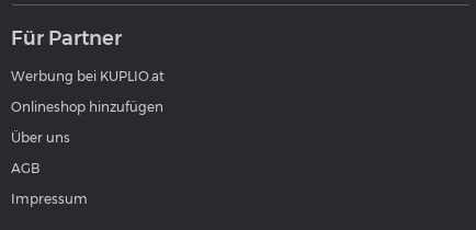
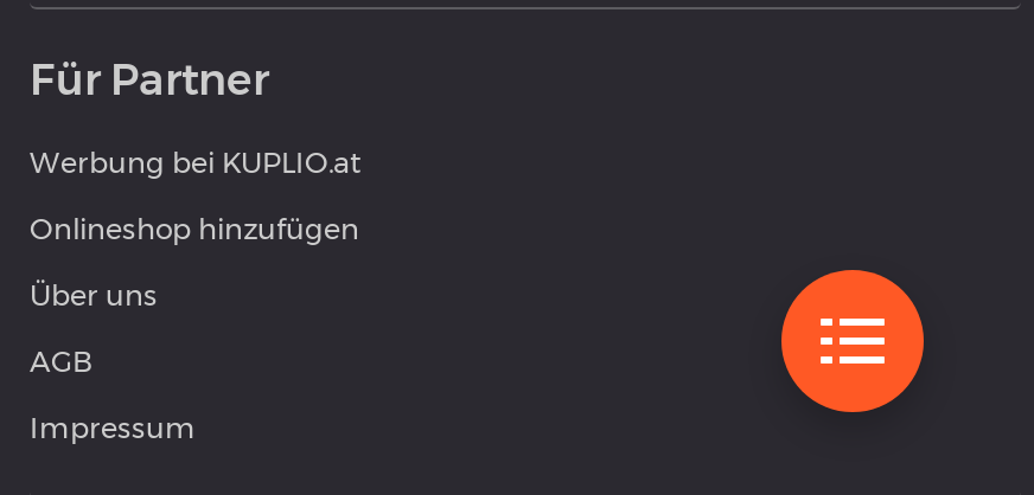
none -> [779,268,926,414] [image]

